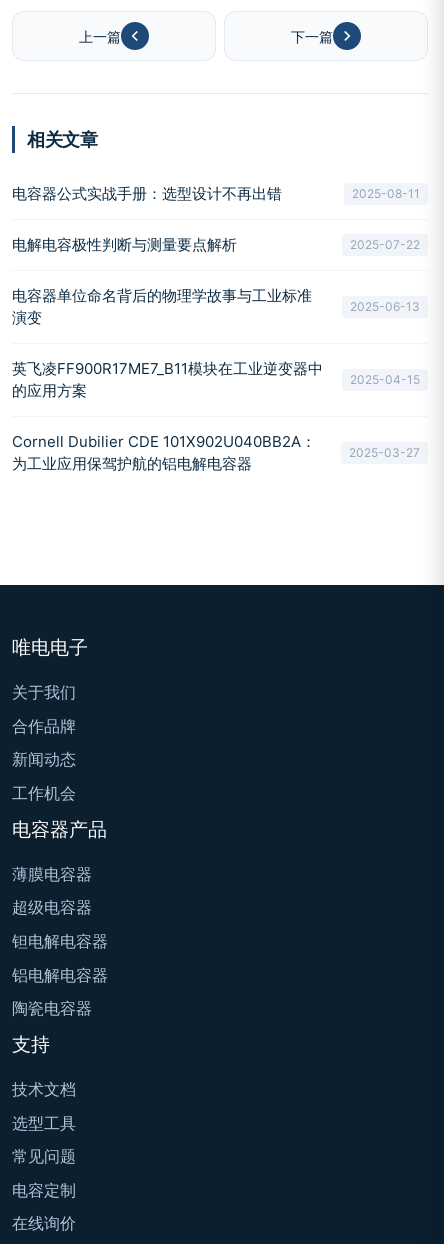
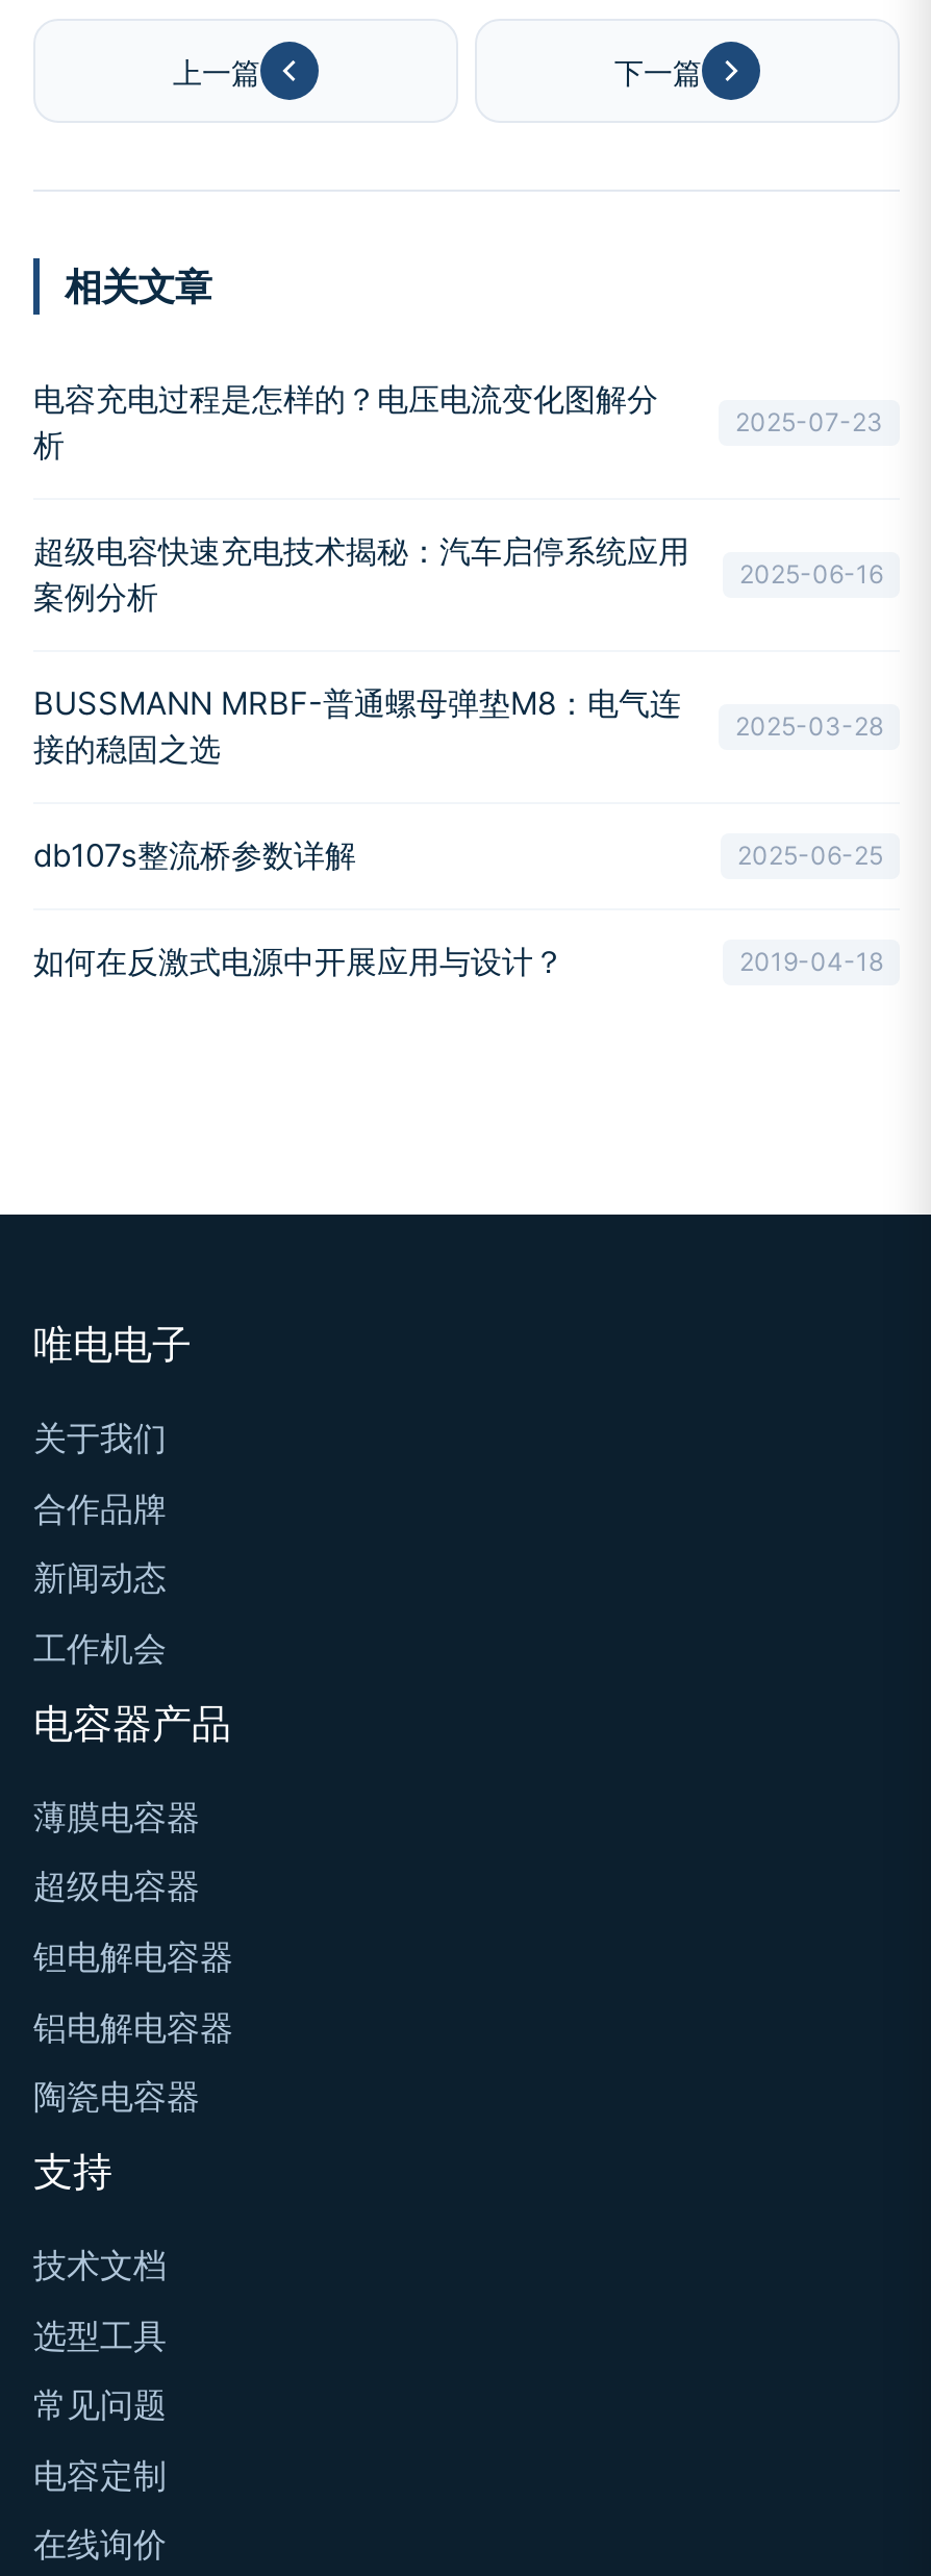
[12,184,420,203] 电容器公式实战手册：选型设计不再出错 | 2025-08-11 -> [33,379,658,465] 电容充电过程是怎样的？电压电流变化图解分 | 析
[12,235,420,254] 电解电容极性判断与测量要点解析 | 2025-07-22 -> [735,406,883,437] 2025-07-23
[12,286,312,327] 电容器单位命名背后的物理学故事与工业标准 | 演变 -> [33,531,689,617] 超级电容快速充电技术揭秘：汽车启停系统应用 | 案例分析
[350,299,420,314] 2025-06-13 -> [739,558,883,590] 2025-06-16
[12,359,323,400] 英飞凌FF900R17ME7_B11模块在工业逆变器中 | 的应用方案 -> [33,683,681,769] BUSSMANN MRBF-普通螺母弹垫M8：电气连 | 接的稳固之选
[350,372,420,387] 2025-04-15 -> [735,710,883,742] 2025-03-28
[12,432,316,473] Cornell Dubilier CDE 101X902U040BB2A： | 为工业应用保驾护航的铝电解电容器 -> [33,835,883,875] db107s整流桥参数详解 | 2025-06-25
[349,445,420,460] 2025-03-27 -> [33,942,883,981] 如何在反激式电源中开展应用与设计？ | 2019-04-18

